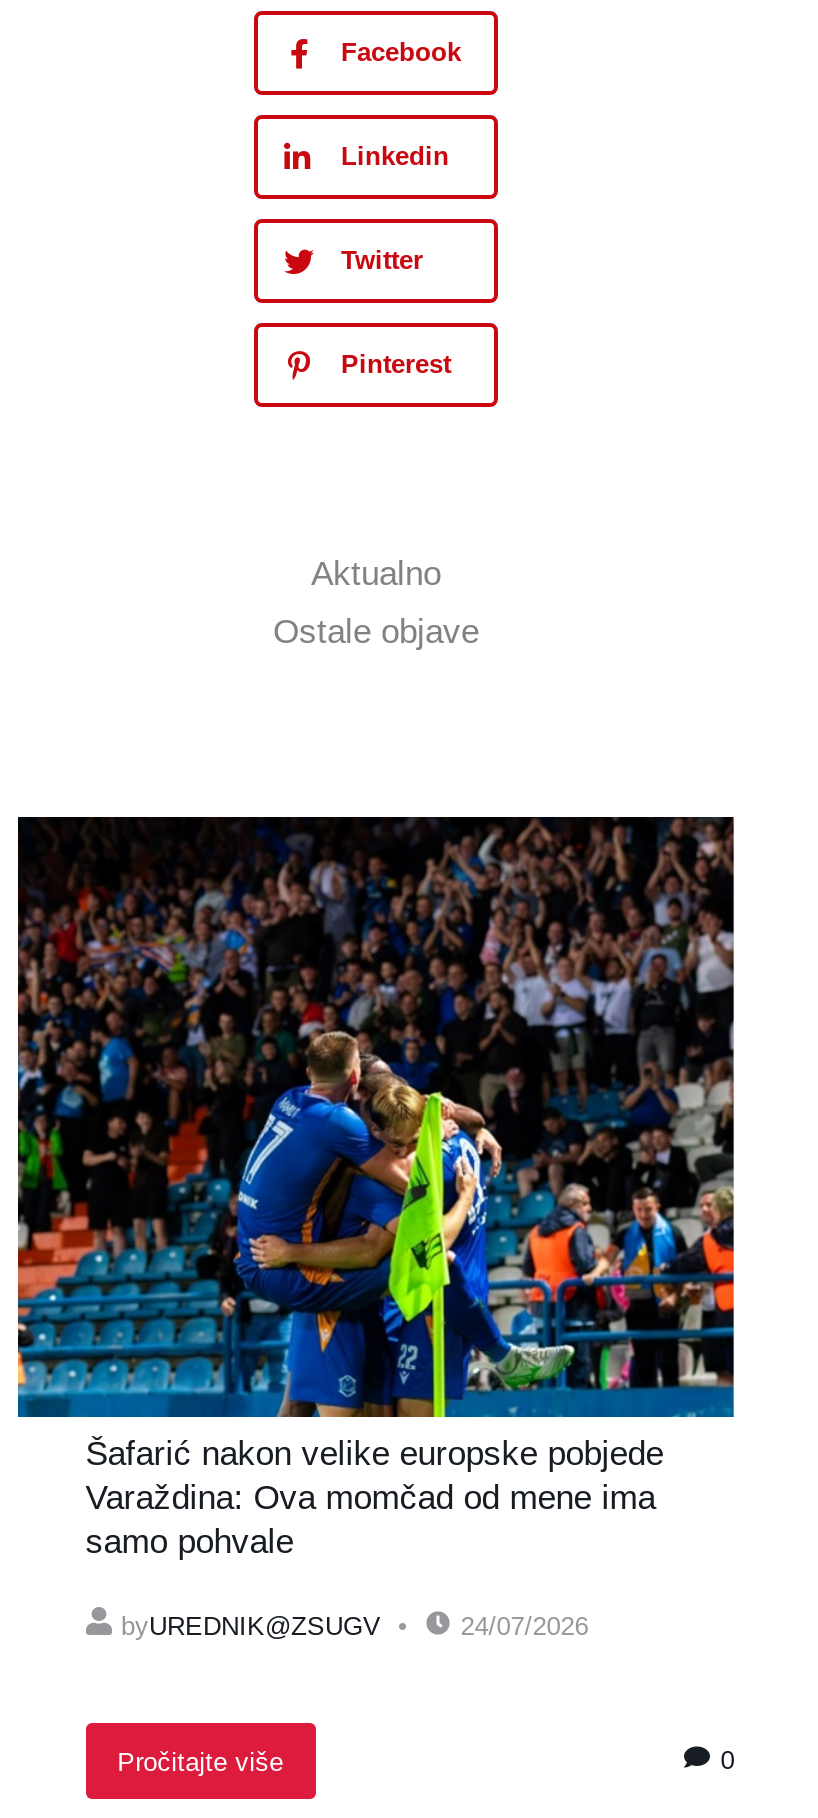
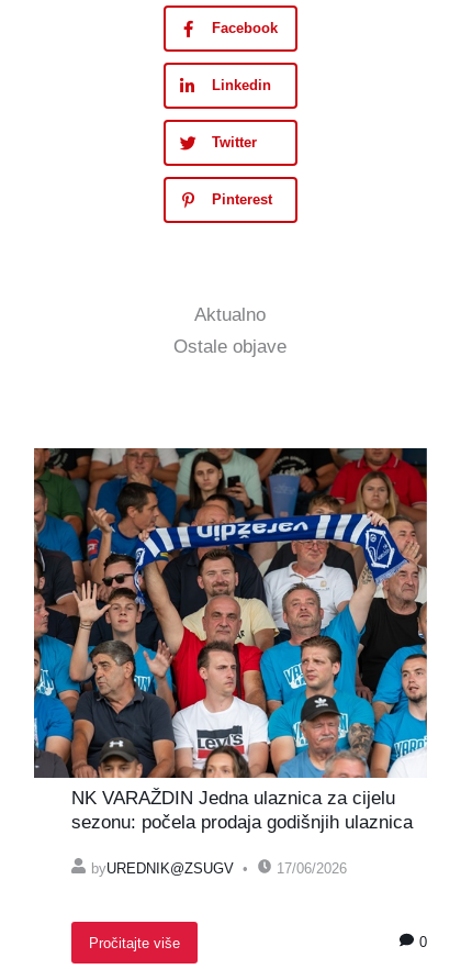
[16,815,736,1561] [image] | Šafarić nakon velike europske pobjede | Varaždina: Ova momčad od mene ima | samo pohvale -> [33,447,428,833] [image] | NK VARAŽDIN Jedna ulaznica za cijelu | sezonu: počela prodaja godišnjih ulaznica
[461,1611,589,1641] 24/07/2026 -> [277,860,347,877] 17/06/2026

